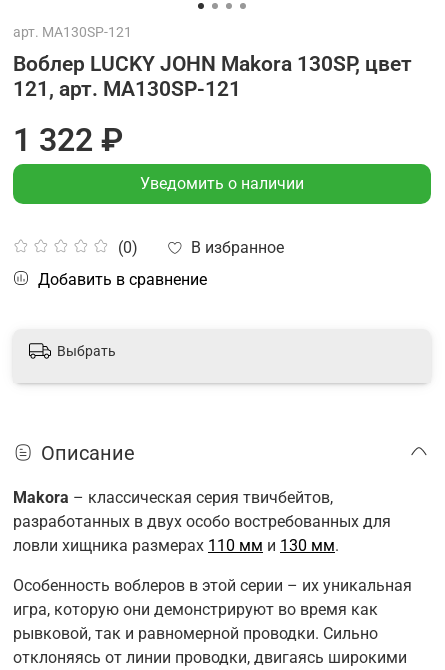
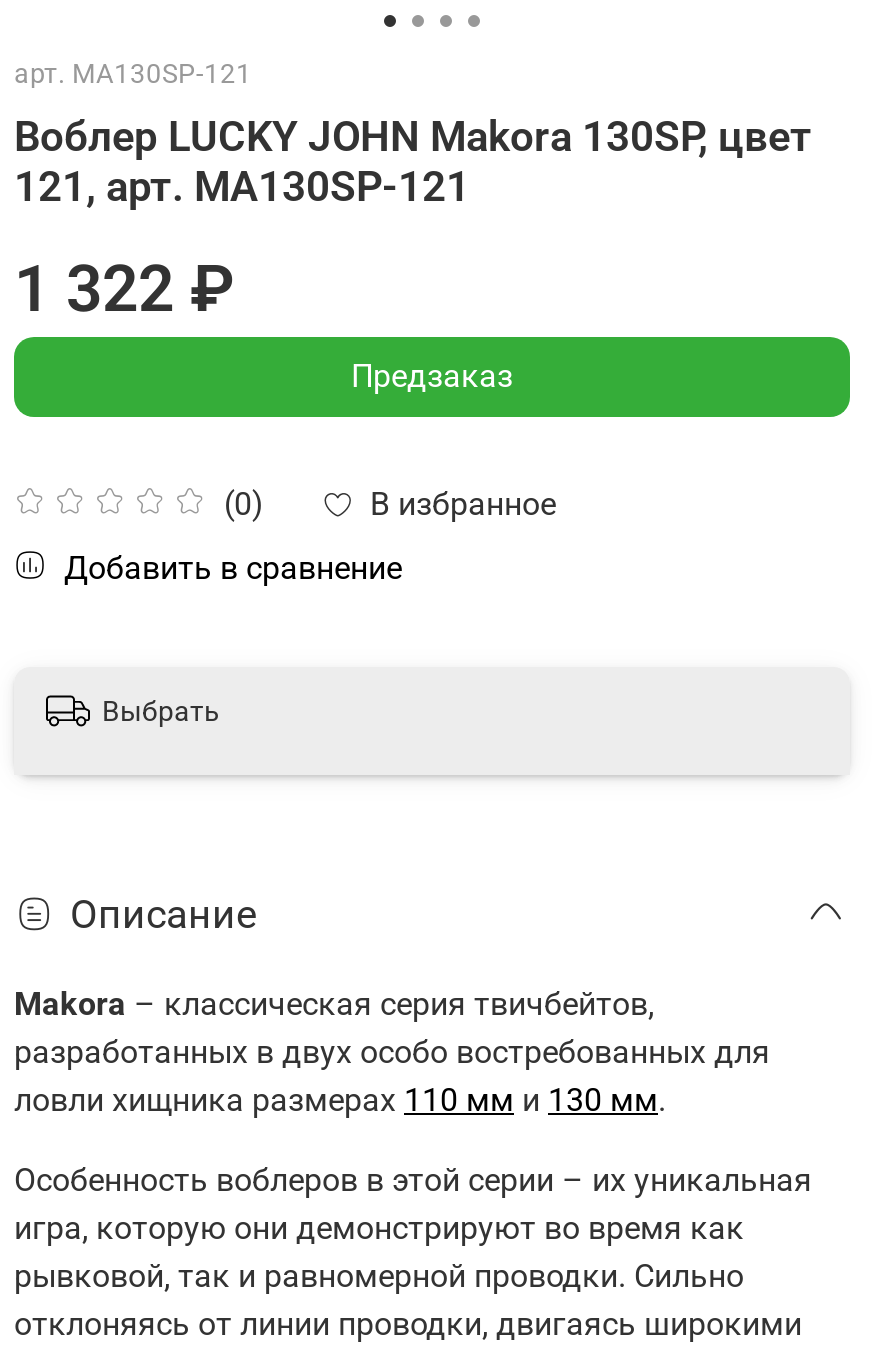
[140,174,304,193] Уведомить о наличии -> [351,356,513,394] Предзаказ

